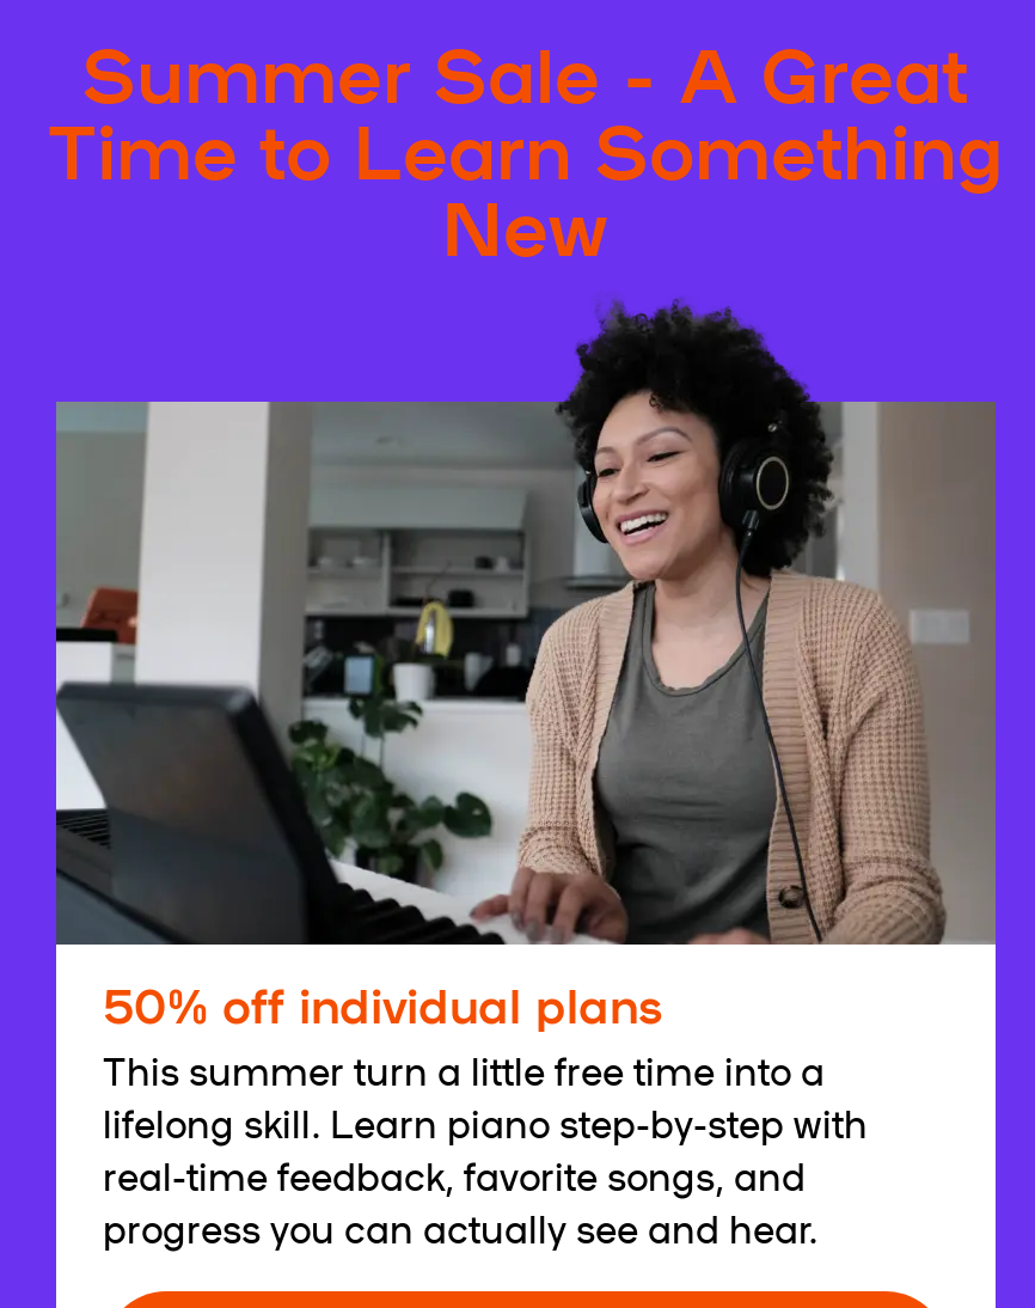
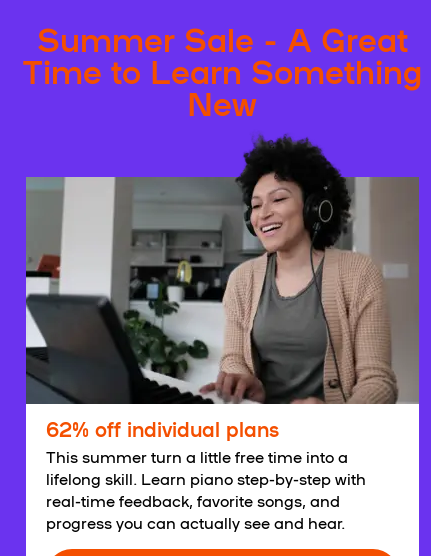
[103,967,662,1034] 50% off individual plans -> [45,413,278,441] 62% off individual plans

